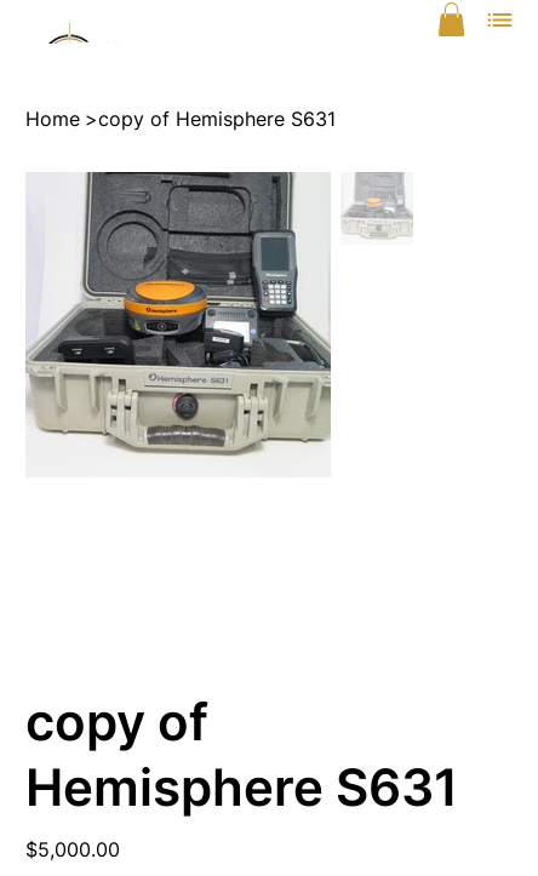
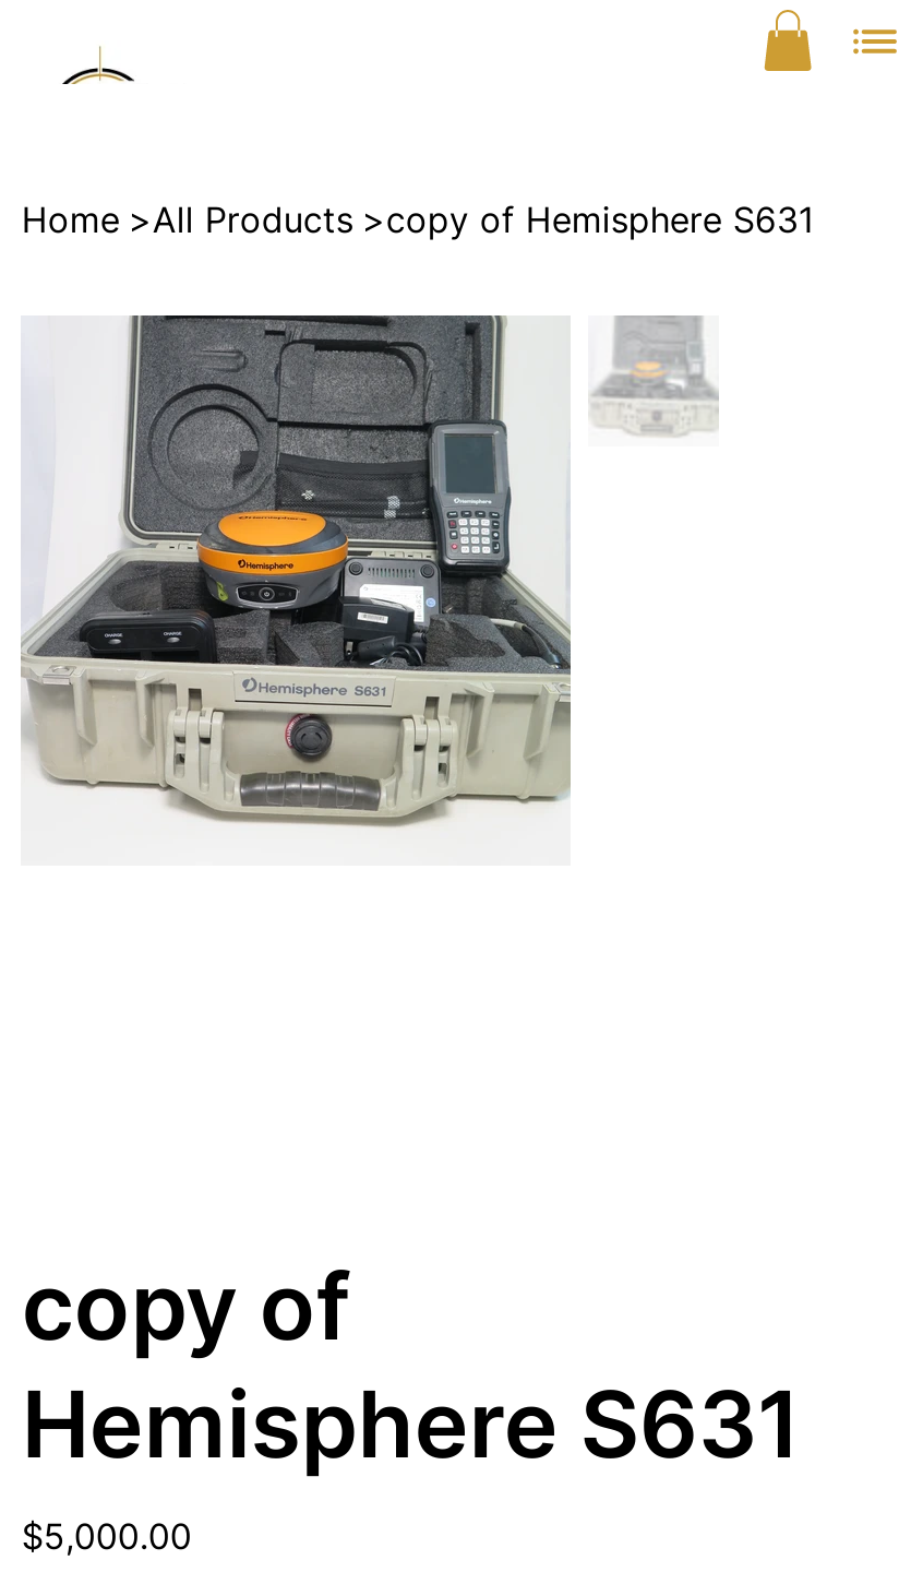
[26,107,336,131] Home >copy of Hemisphere S631 -> [22,198,814,241] Home >All Products >copy of Hemisphere S631

